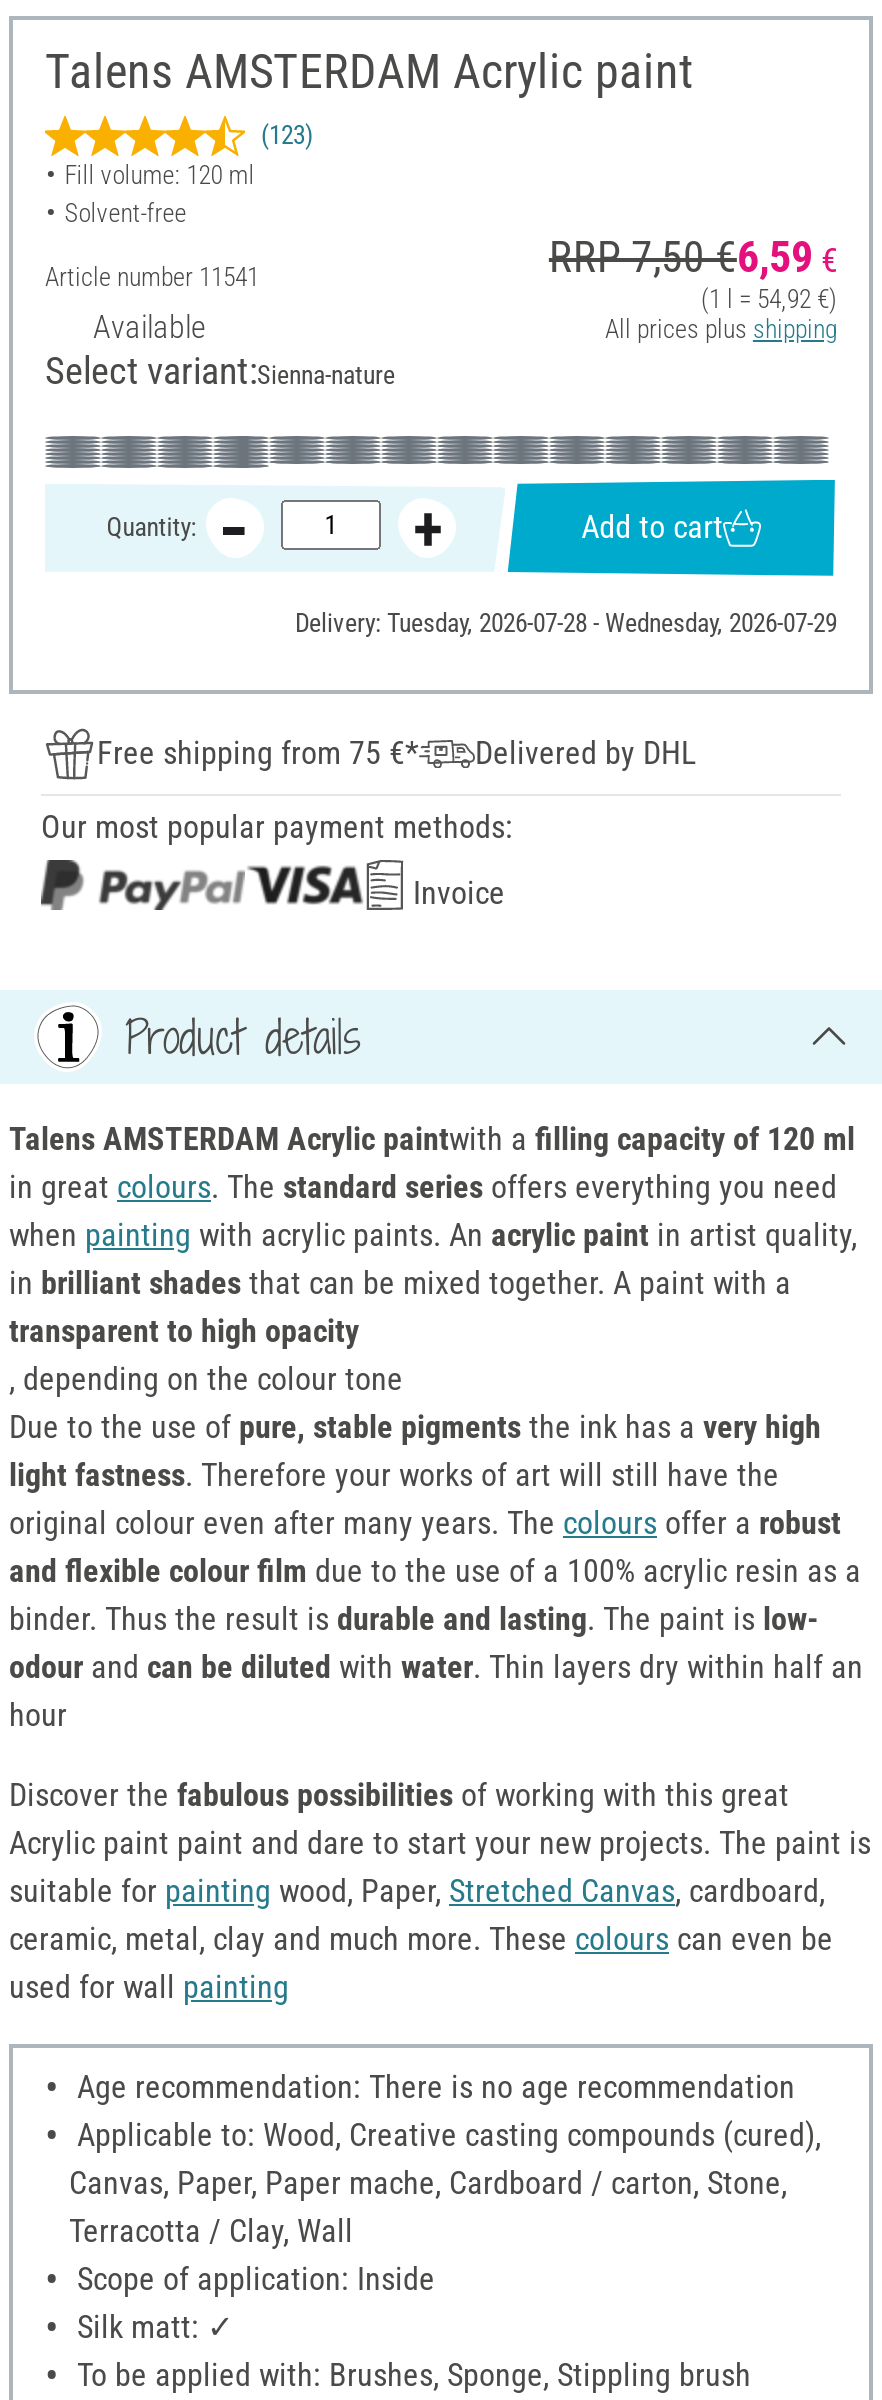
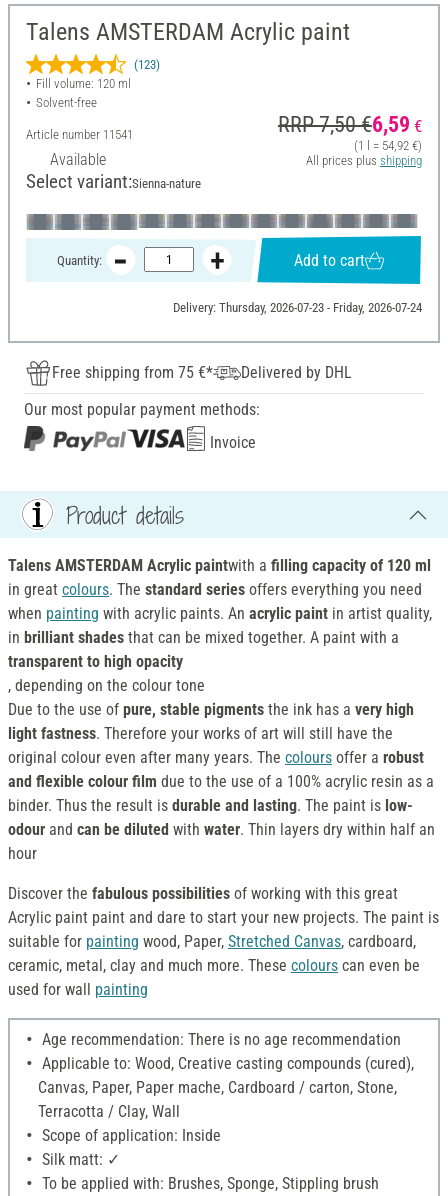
[295,608,837,638] Delivery: Tuesday, 2026-07-28 - Wednesday, 2026-07-29 -> [173,300,422,315] Delivery: Thursday, 2026-07-23 - Friday, 2026-07-24

